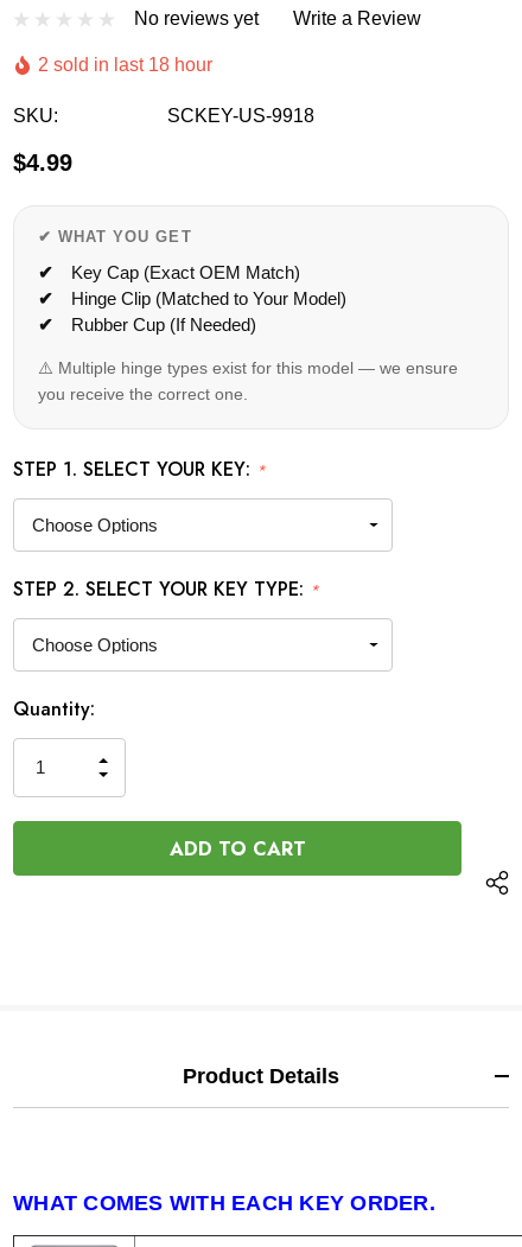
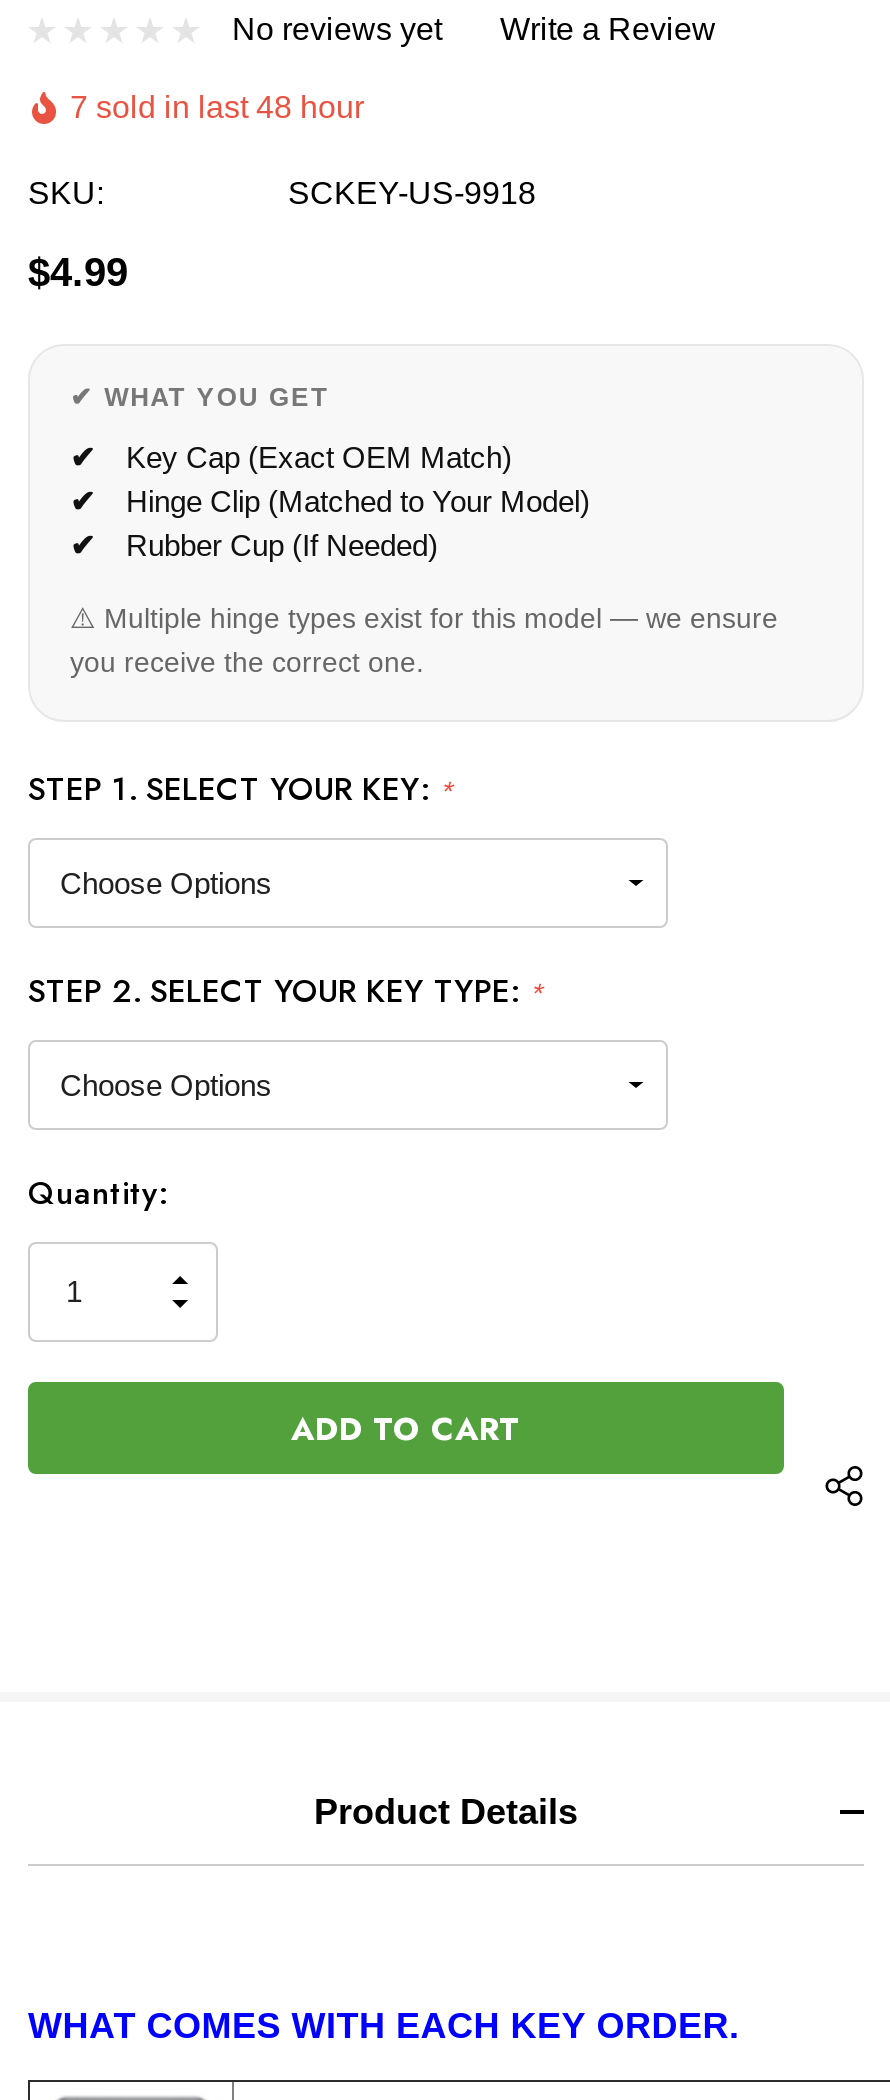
[38,54,212,75] 2 sold in last 18 hour -> [70,90,364,124] 7 sold in last 48 hour

